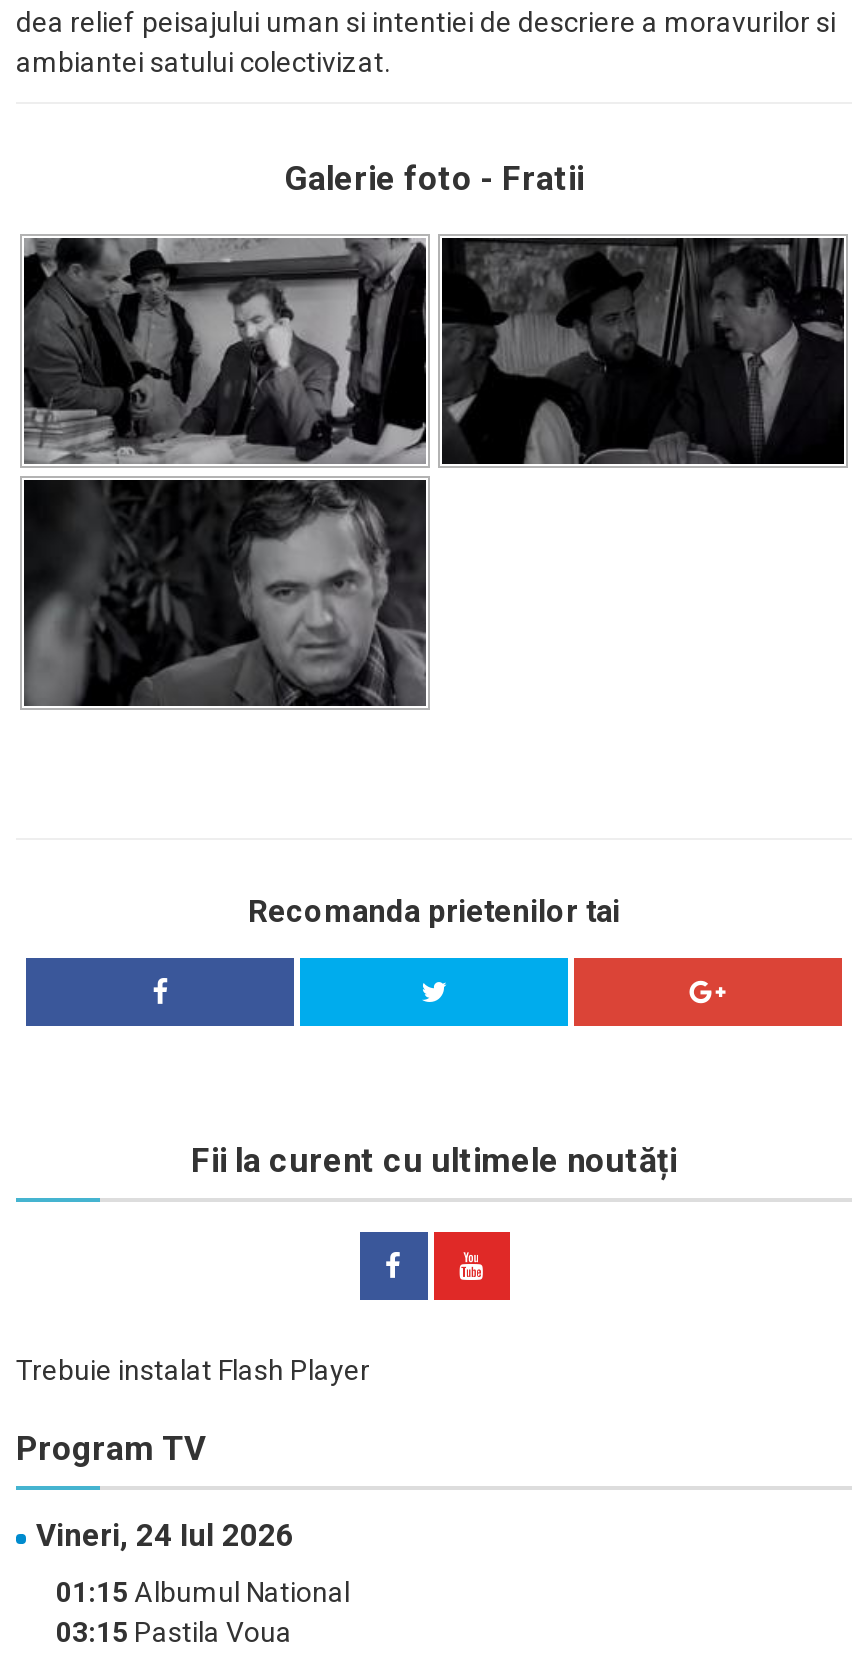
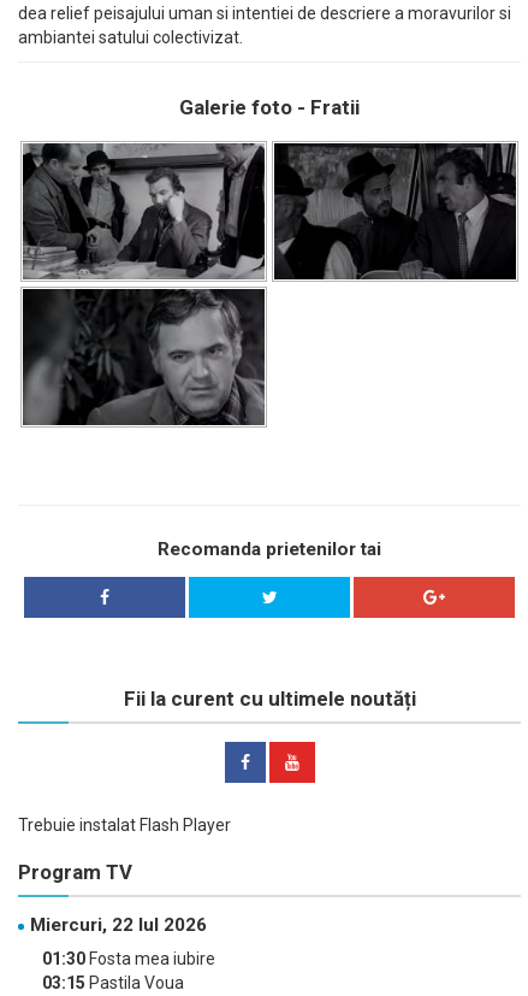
[36,1519,294,1555] Vineri, 24 Iul 2026 -> [30,914,207,936] Miercuri, 22 Iul 2026
[56,1577,350,1609] 01:15 Albumul National -> [42,949,215,969] 01:30 Fosta mea iubire

